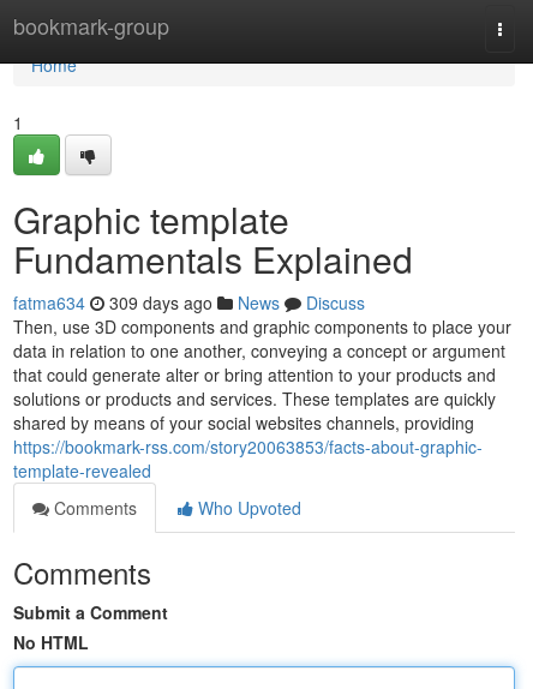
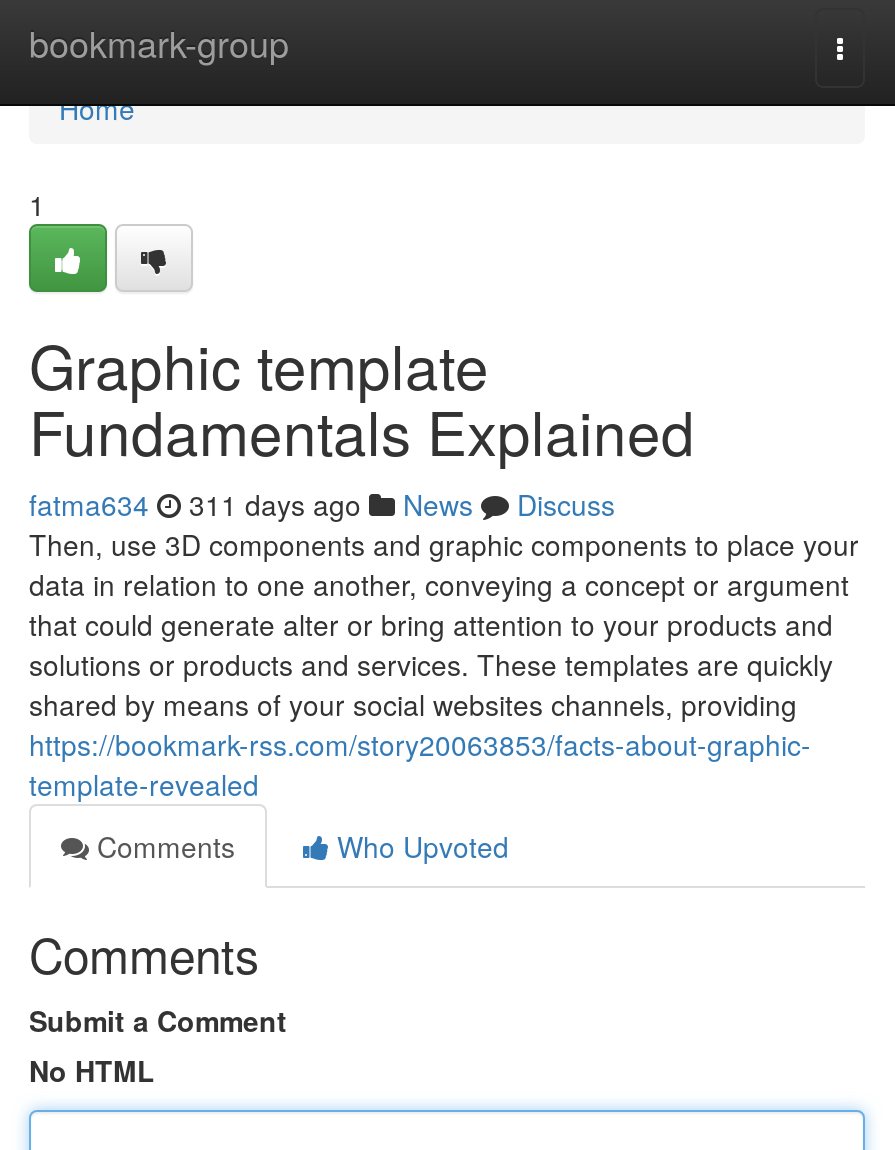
[13,290,365,314] fatma634 309 days ago News Discuss -> [29,484,615,524] fatma634 311 days ago News Discuss

